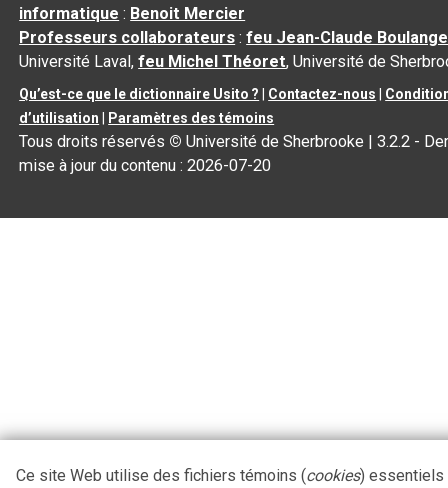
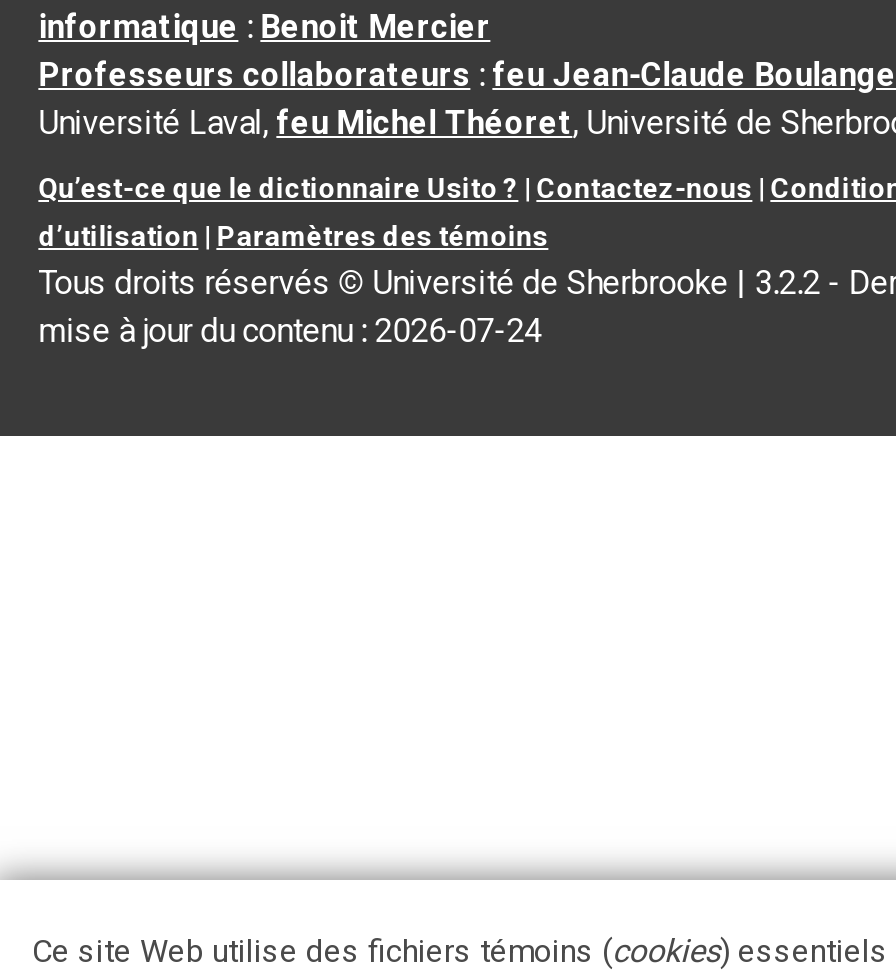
[19,156,271,175] mise à jour du contenu : 2026-07-20 -> [38,312,542,350] mise à jour du contenu : 2026-07-24

